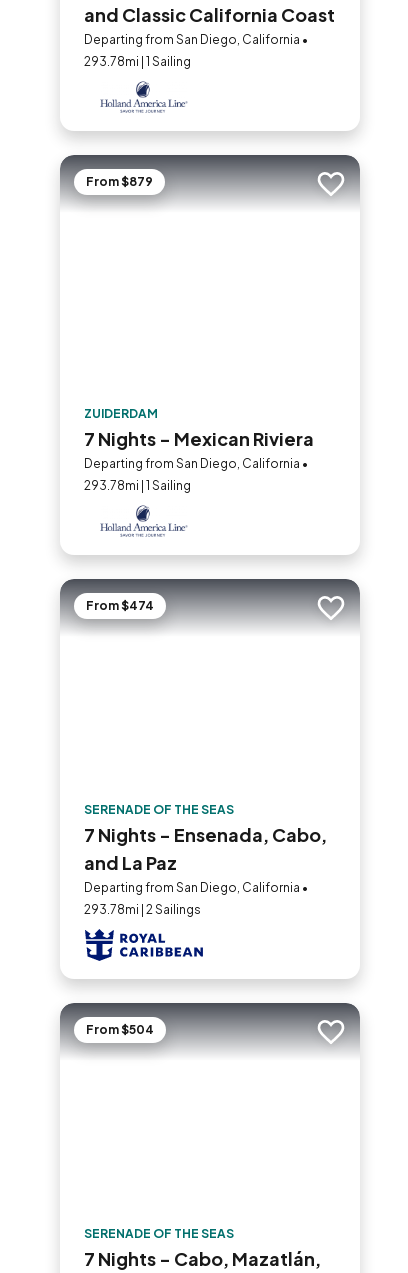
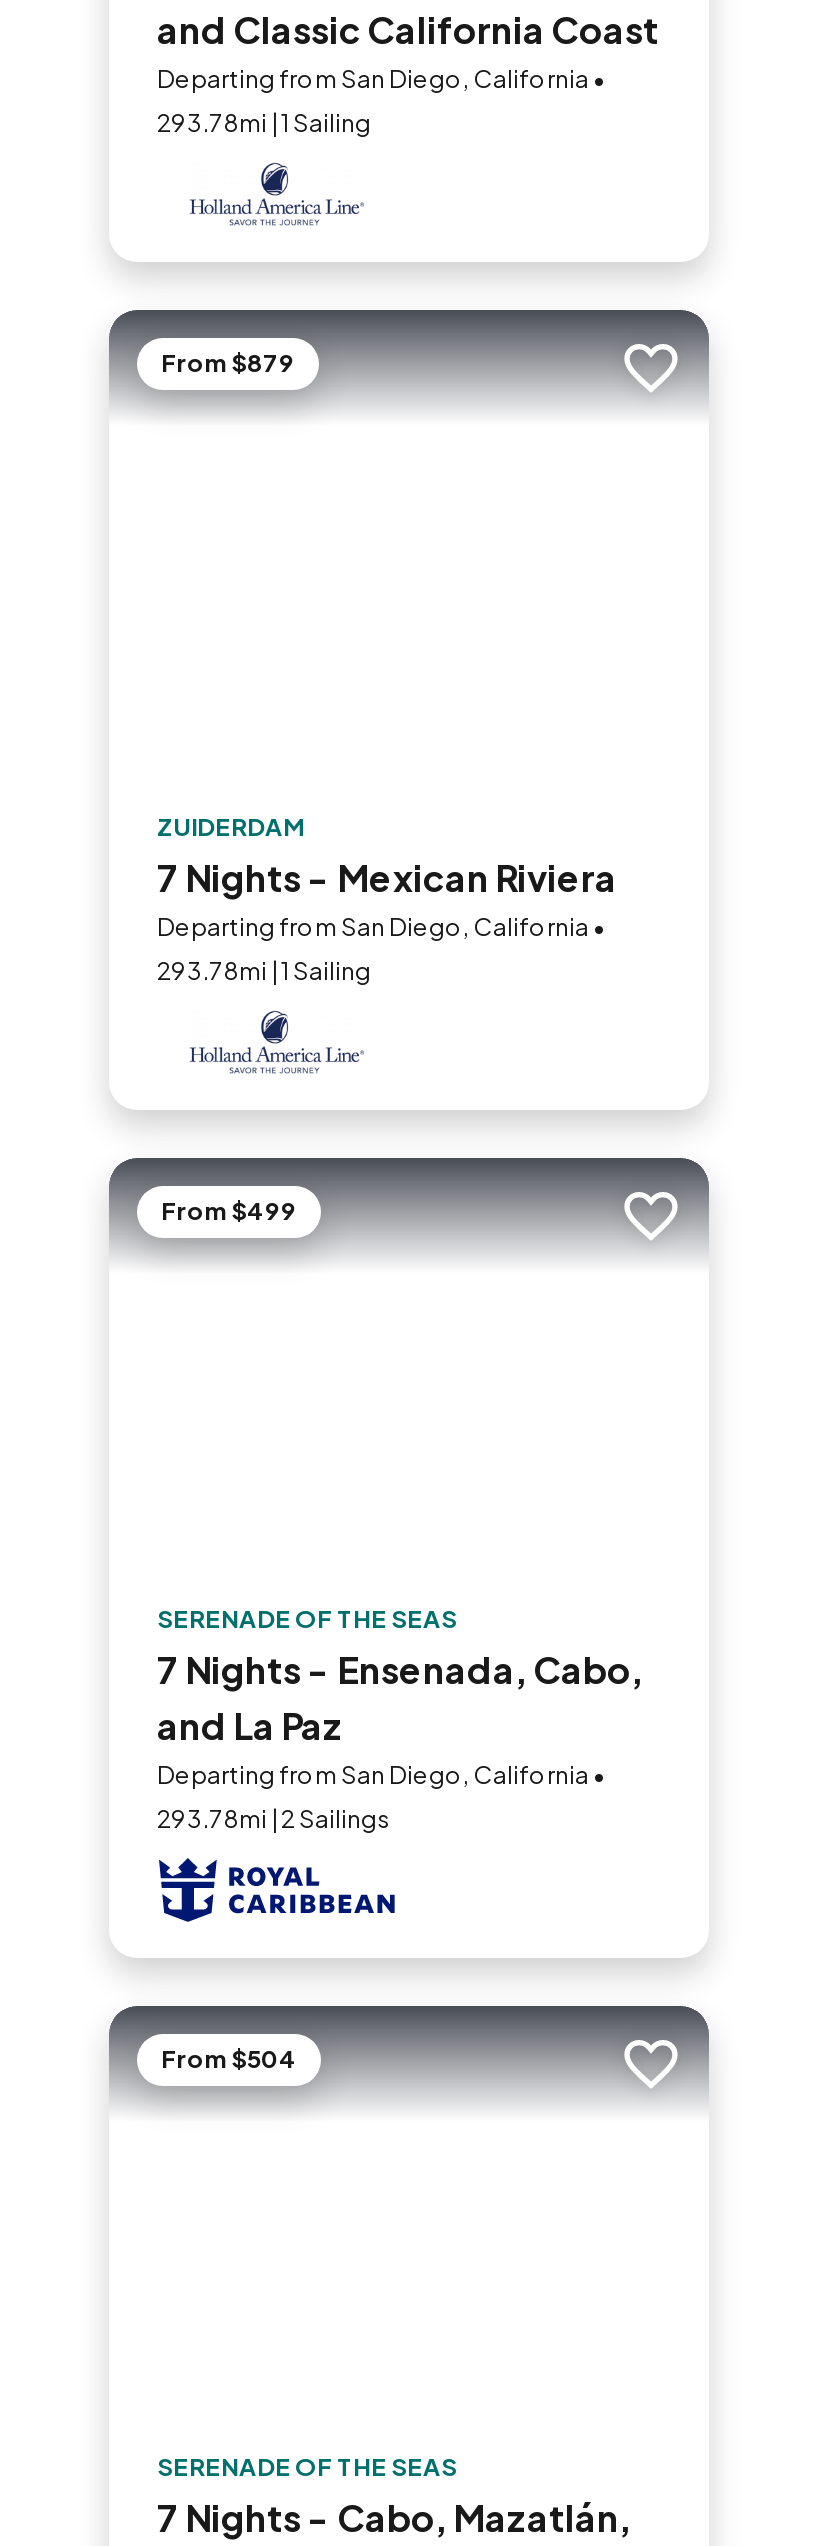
[86,598,154,613] From $474 -> [161,1196,297,1226] From $499

